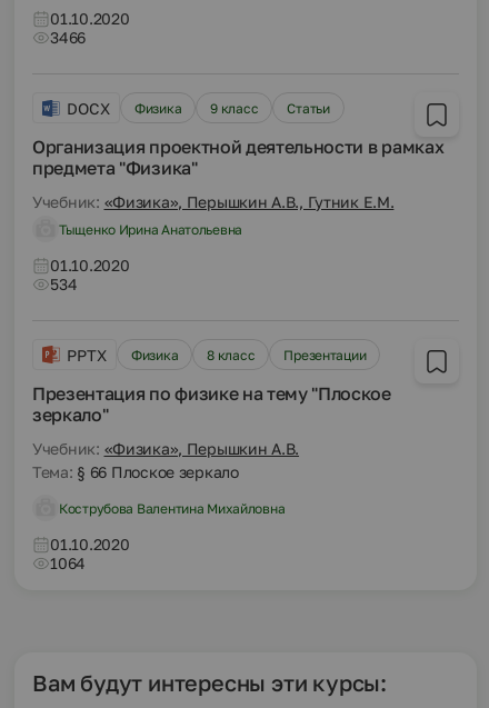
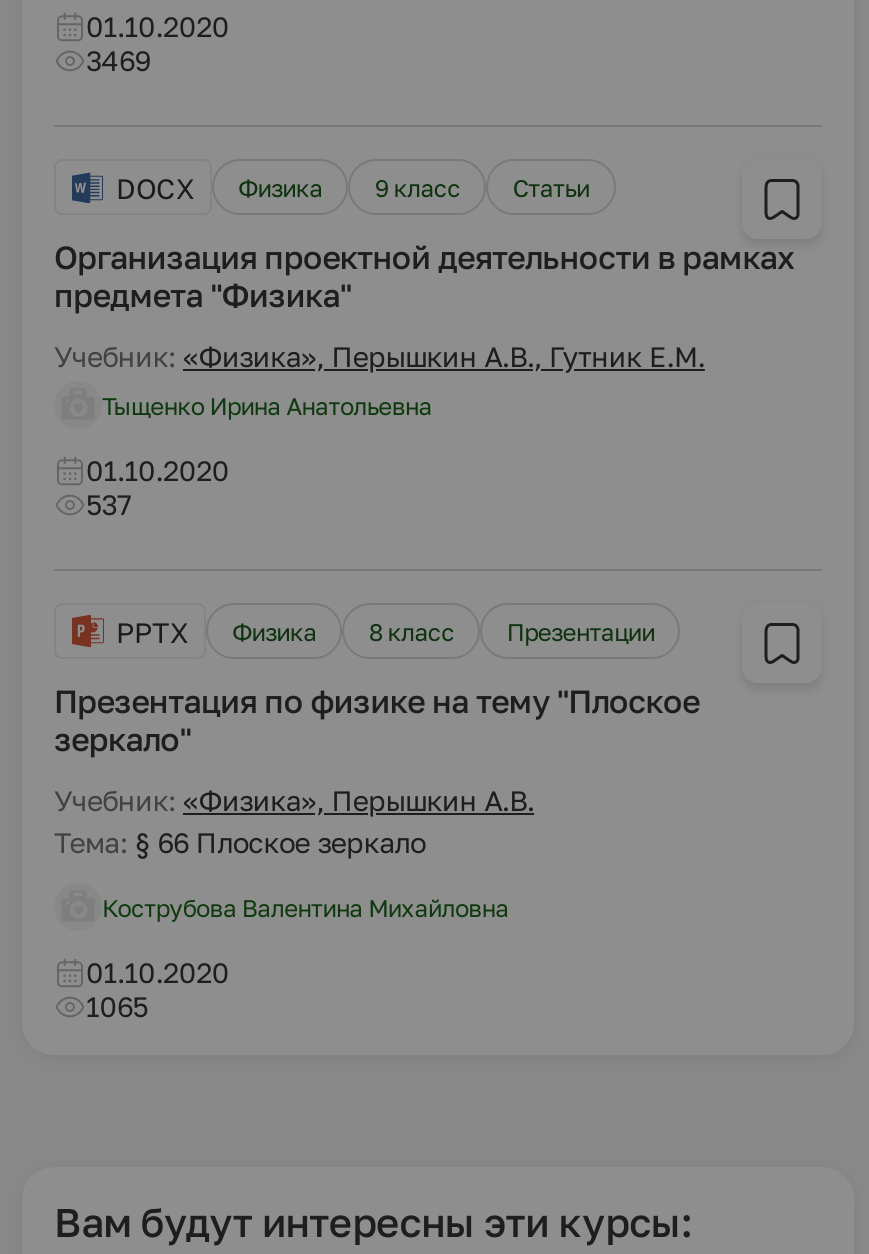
[50,28,86,47] 3466 -> [86,43,150,77] 3469
[50,275,77,293] 534 -> [86,487,131,521] 537
[50,554,86,572] 1064 -> [86,989,148,1023] 1065

